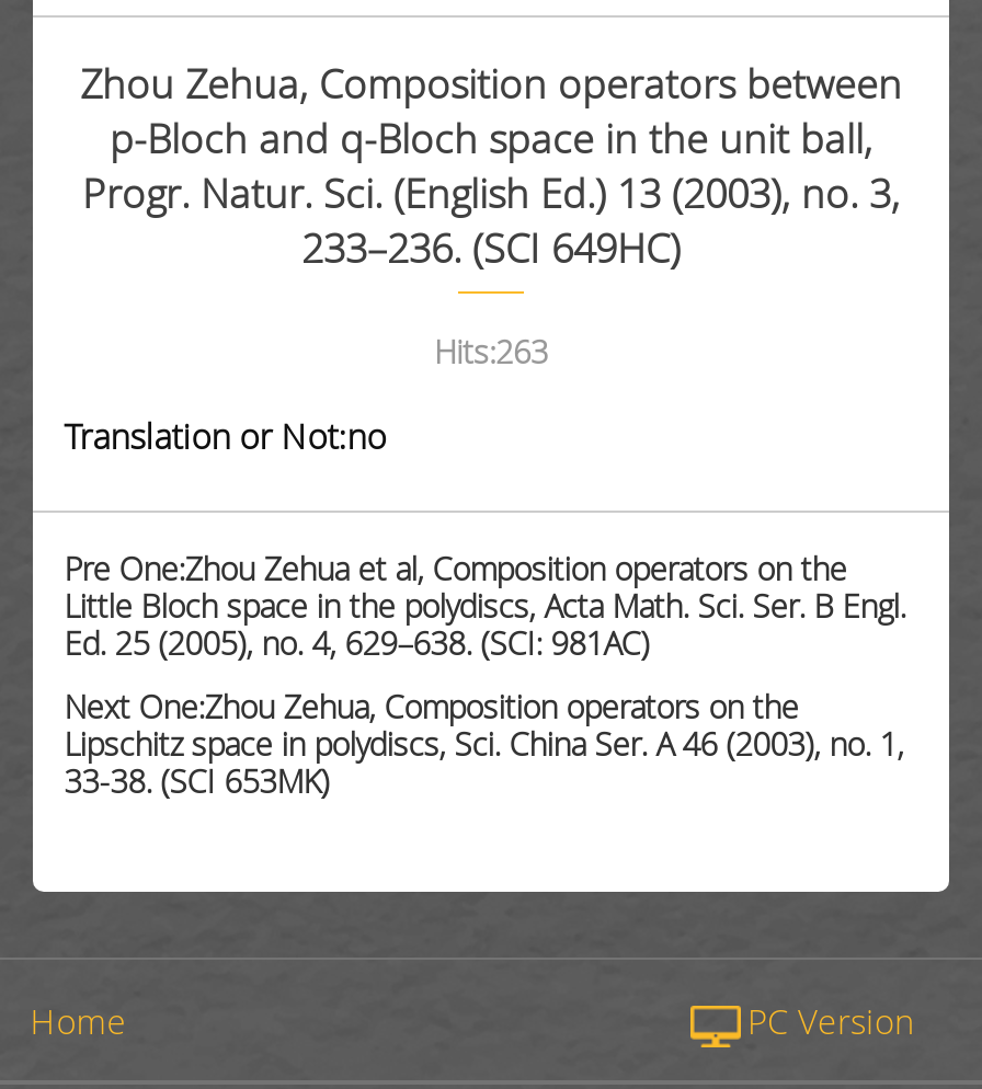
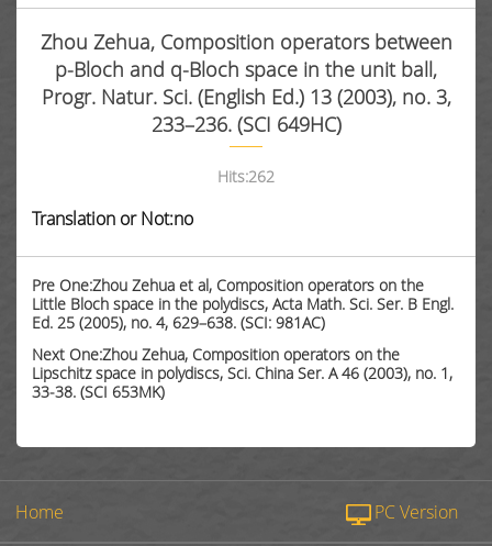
[434,331,548,372] Hits:263 -> [217,166,275,187] Hits:262

